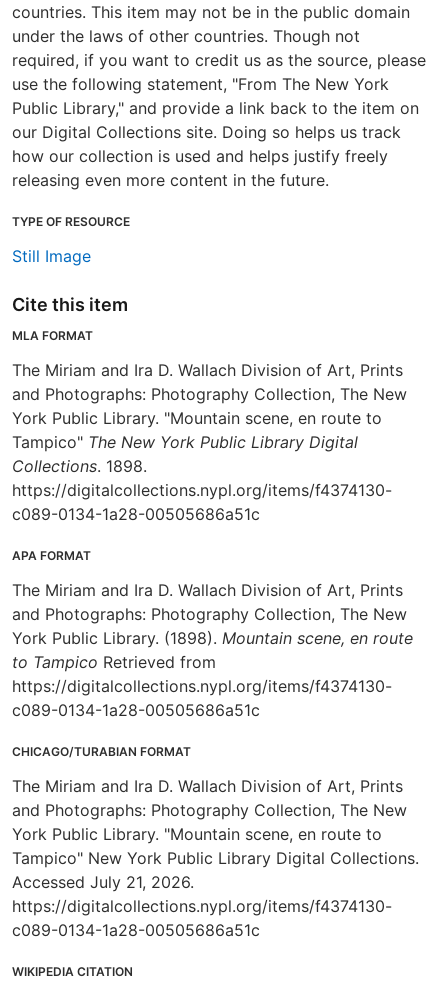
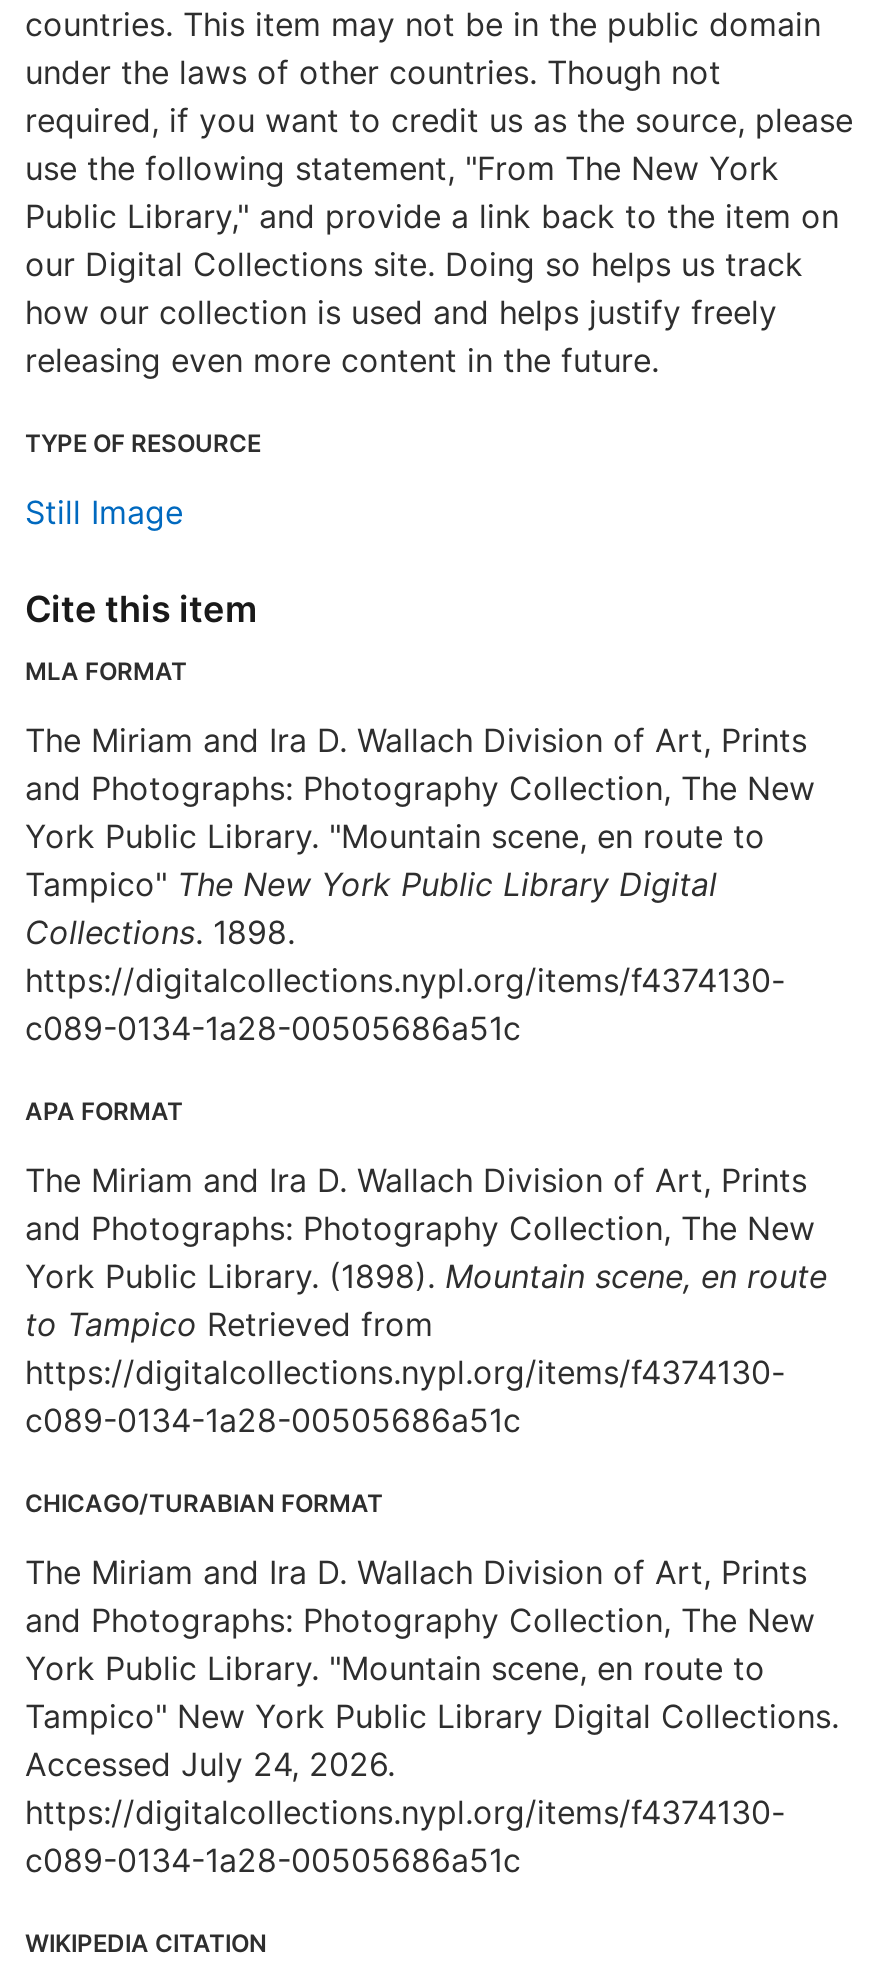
[12,872,194,892] Accessed July 21, 2026. -> [25,1744,395,1784] Accessed July 24, 2026.

